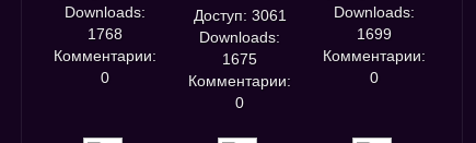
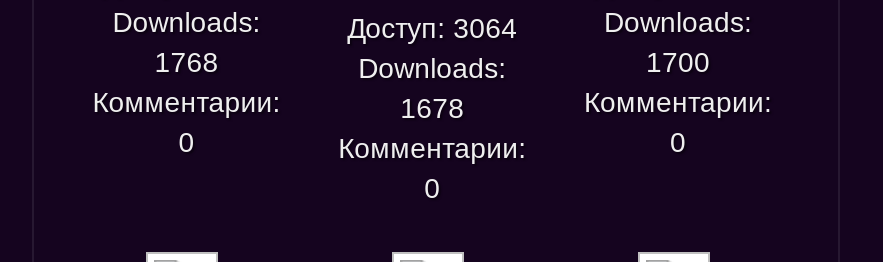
[193,7,286,24] Доступ: 3061 -> [347,12,517,44] Доступ: 3064
[357,25,392,43] 1699 -> [646,46,710,78] 1700
[222,50,257,68] 1675 -> [400,92,464,124] 1678

